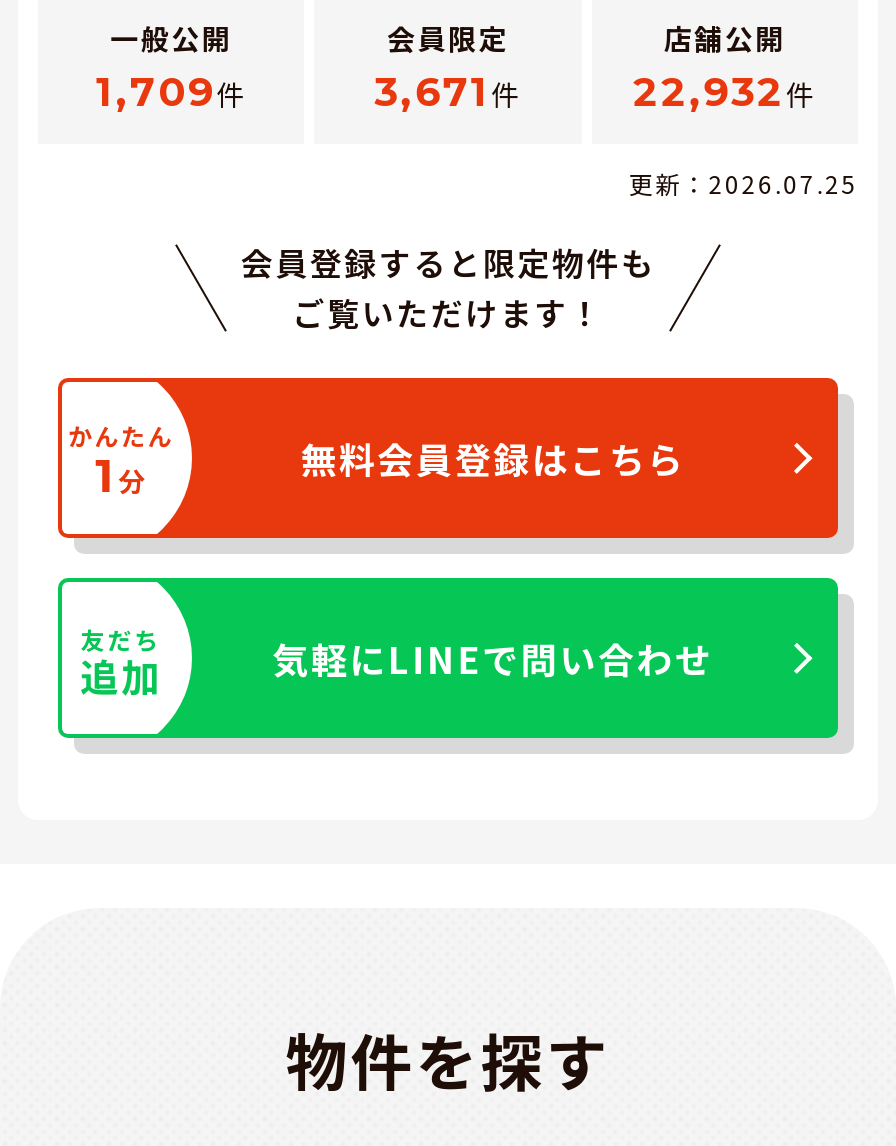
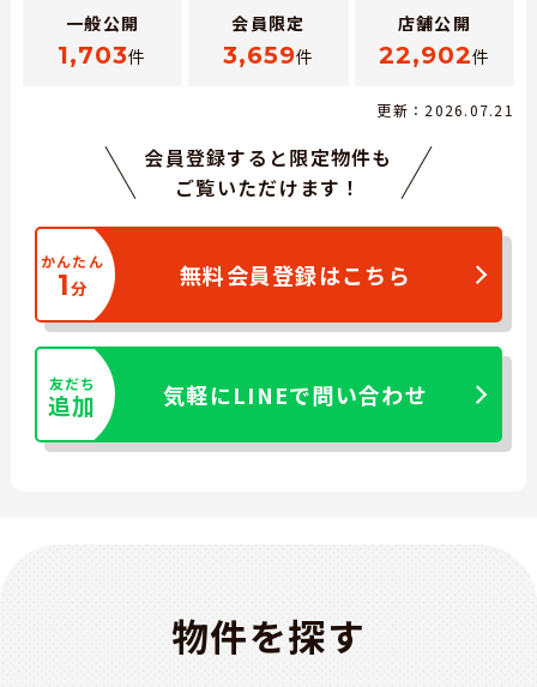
[96,68,247,116] 1,709件 -> [58,41,147,70] 1,703件
[375,68,521,116] 3,671件 -> [223,41,314,70] 3,659件
[633,68,816,116] 22,932件 -> [378,41,490,70] 22,902件
[629,166,858,200] 更新：2026.07.25 -> [377,100,514,120] 更新：2026.07.21

